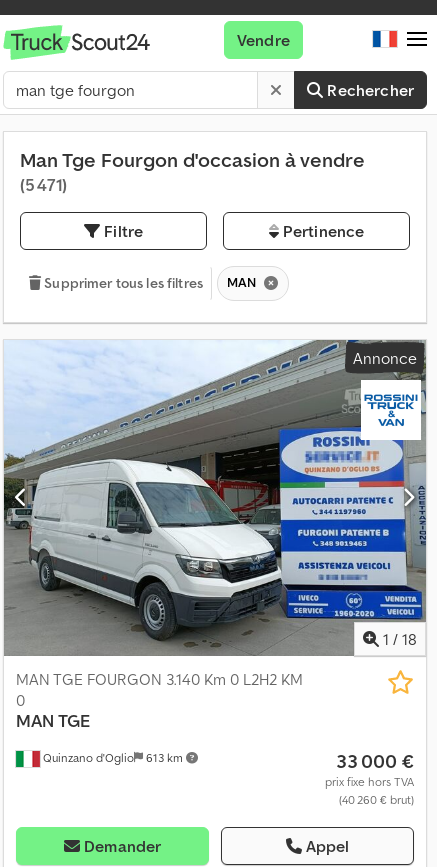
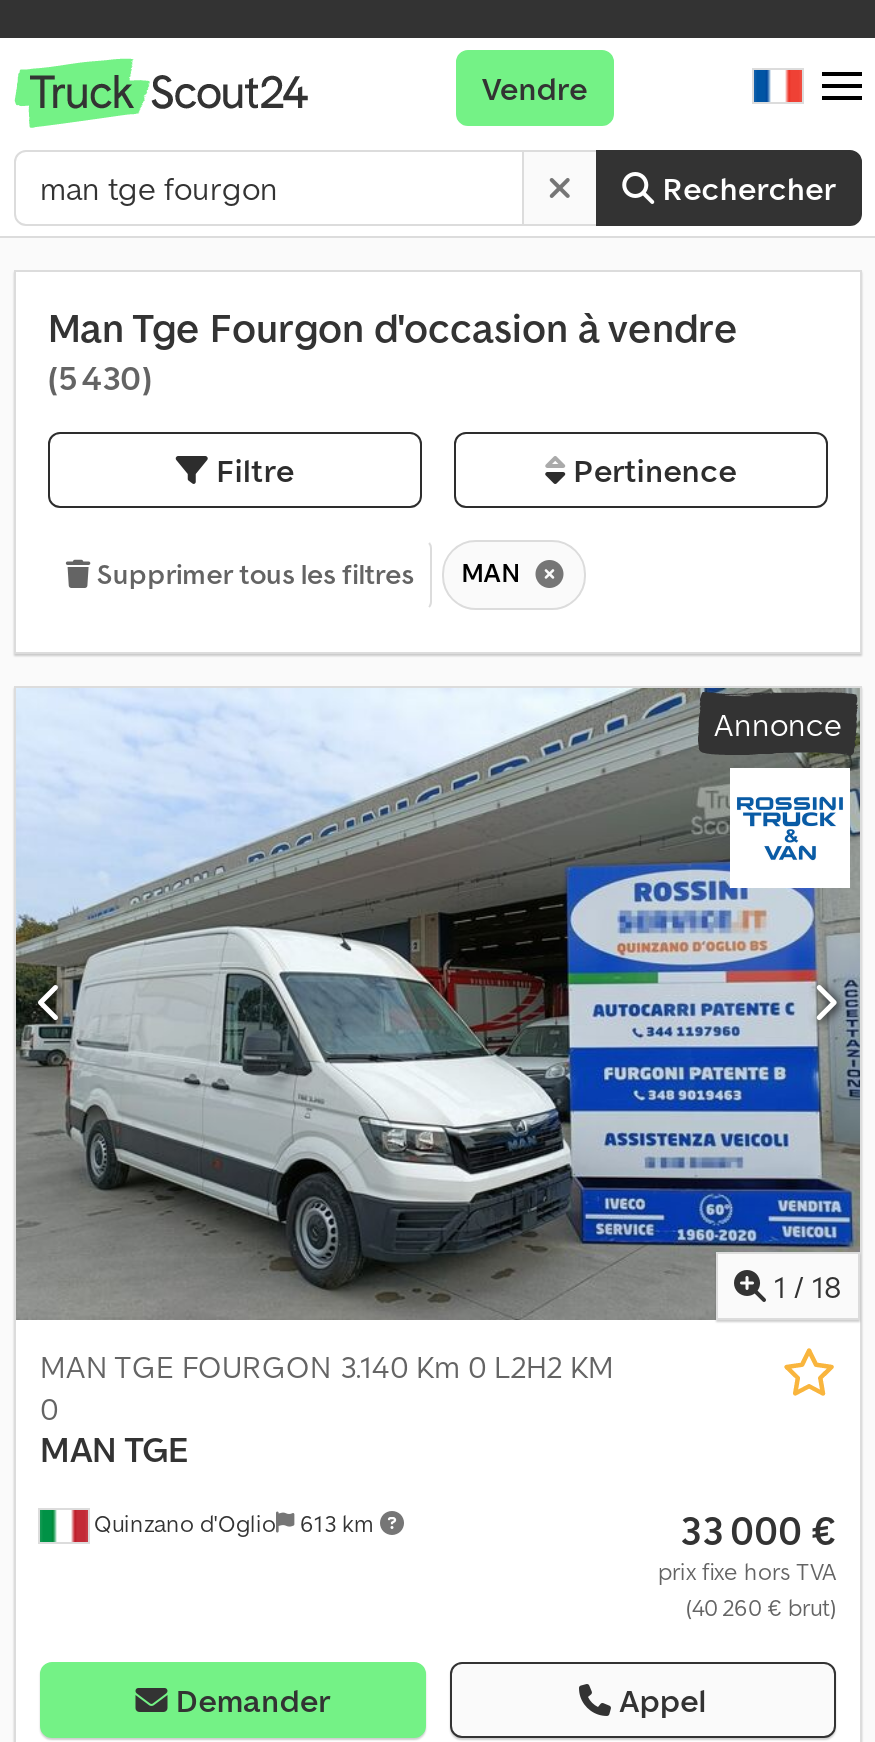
[20,174,67,196] (5 471) -> [48,356,152,400] (5 430)

